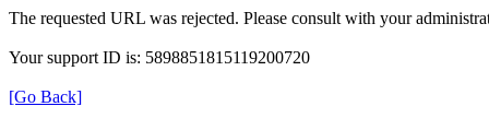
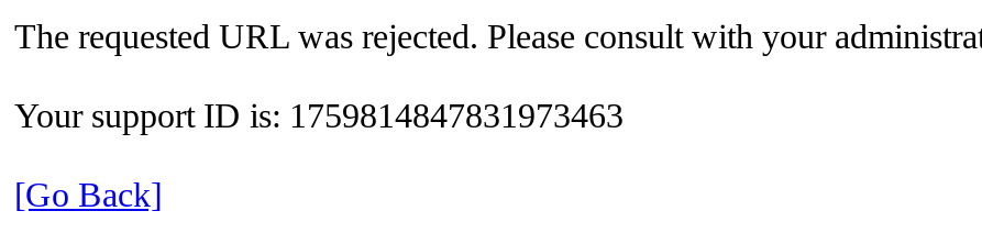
[9,48,310,67] Your support ID is: 5898851815119200720 -> [14,97,624,134] Your support ID is: 1759814847831973463

